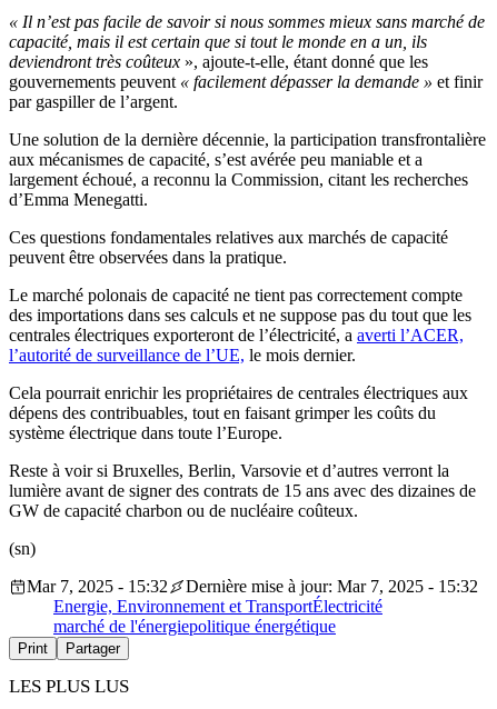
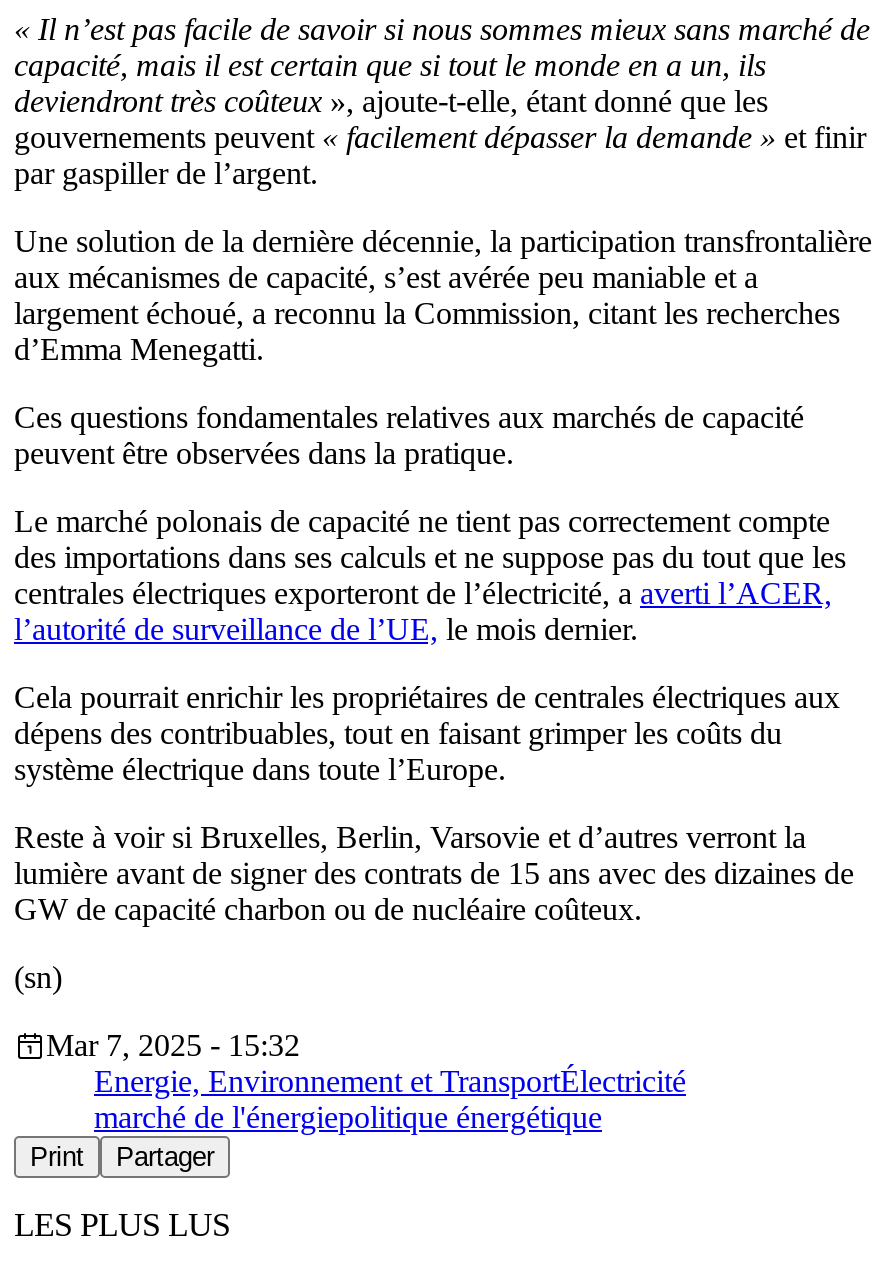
[186,577,478,596] Dernière mise à jour: Mar 7, 2025 - 15:32 -> none

